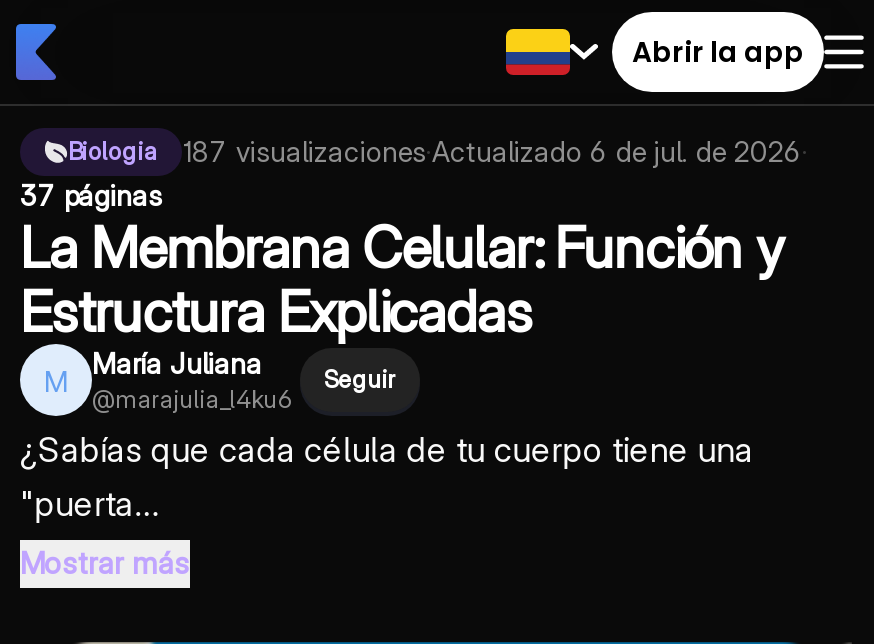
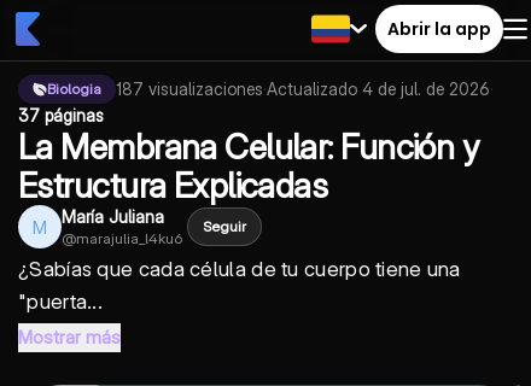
[182,134,808,168] 187 visualizaciones·Actualizado 6 de jul. de 2026 · -> [116,78,494,99] 187 visualizaciones·Actualizado 4 de jul. de 2026 ·

